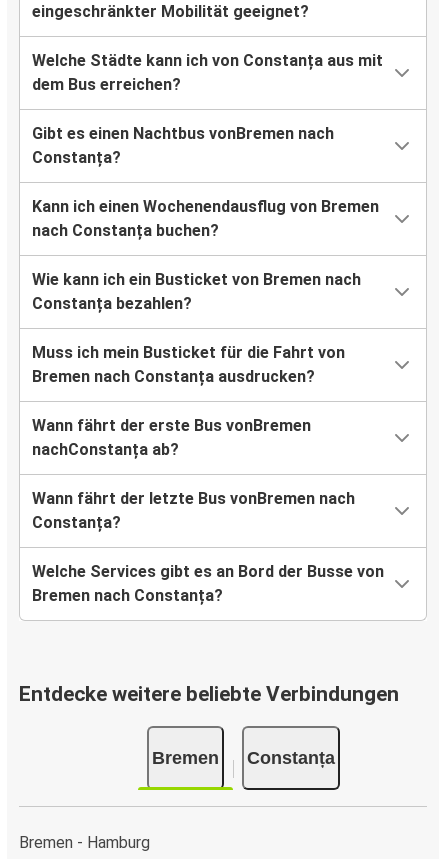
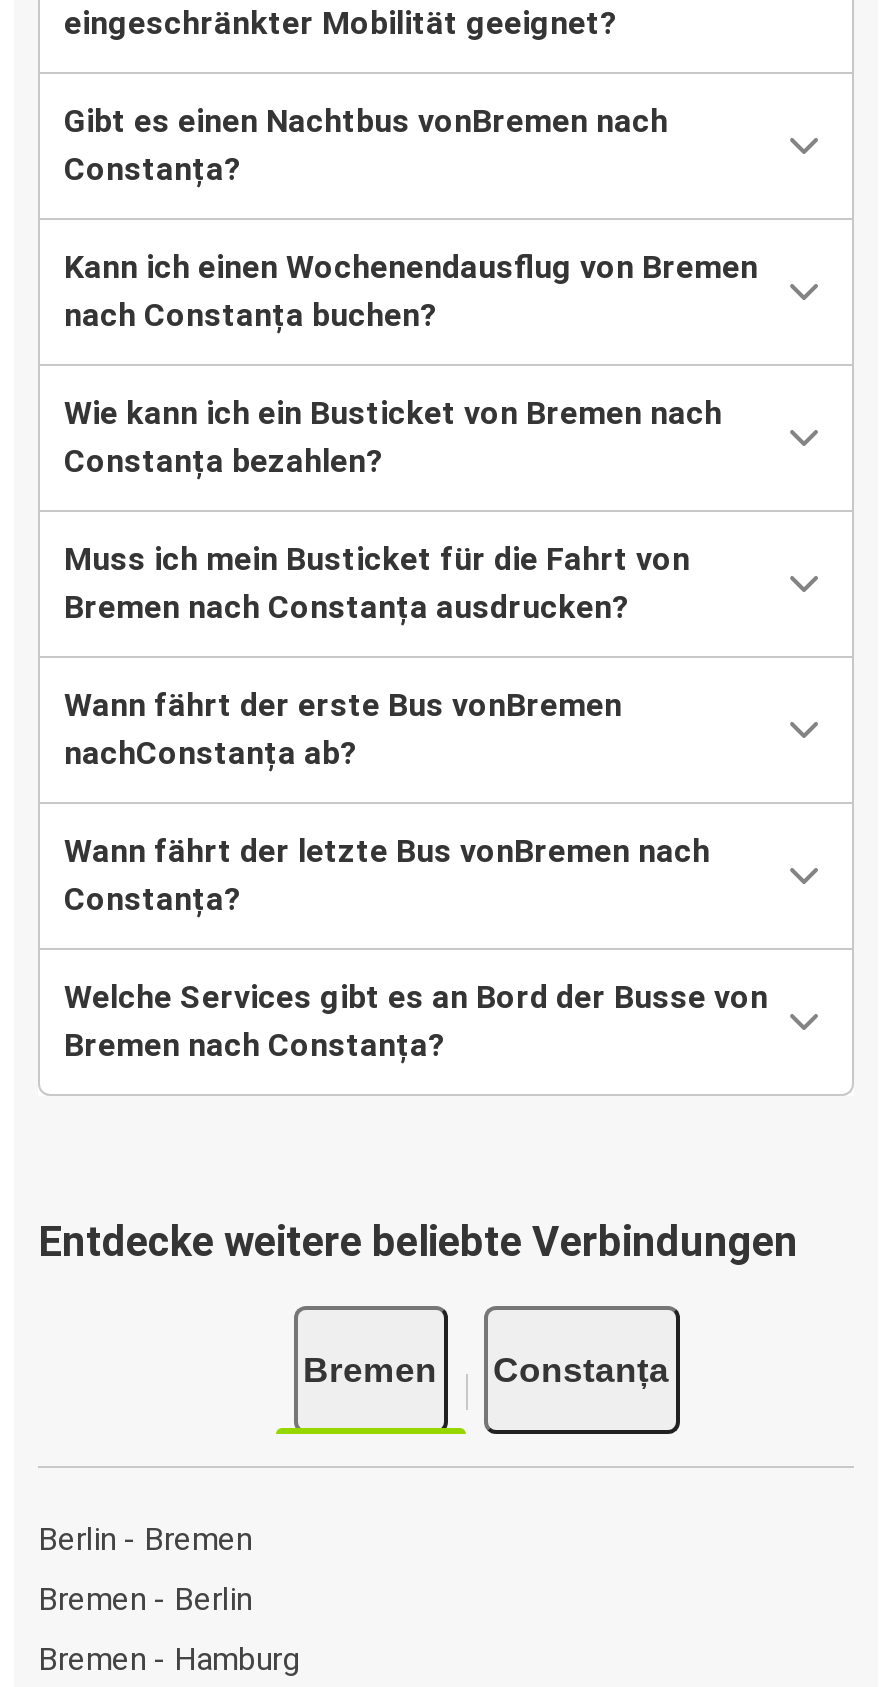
[32,51,383,94] Welche Städte kann ich von Constanța aus mit | dem Bus erreichen? -> none
moved [19,124,399,767] -> [38,103,798,1389]: Gibt es einen Nachtbus vonBremen nach | Constanța? | Kann ich einen Wochenendausflug von Bremen | ... | Bremen | Constanța
none -> [38,1519,252,1617] Berlin - Bremen | Bremen - Berlin

